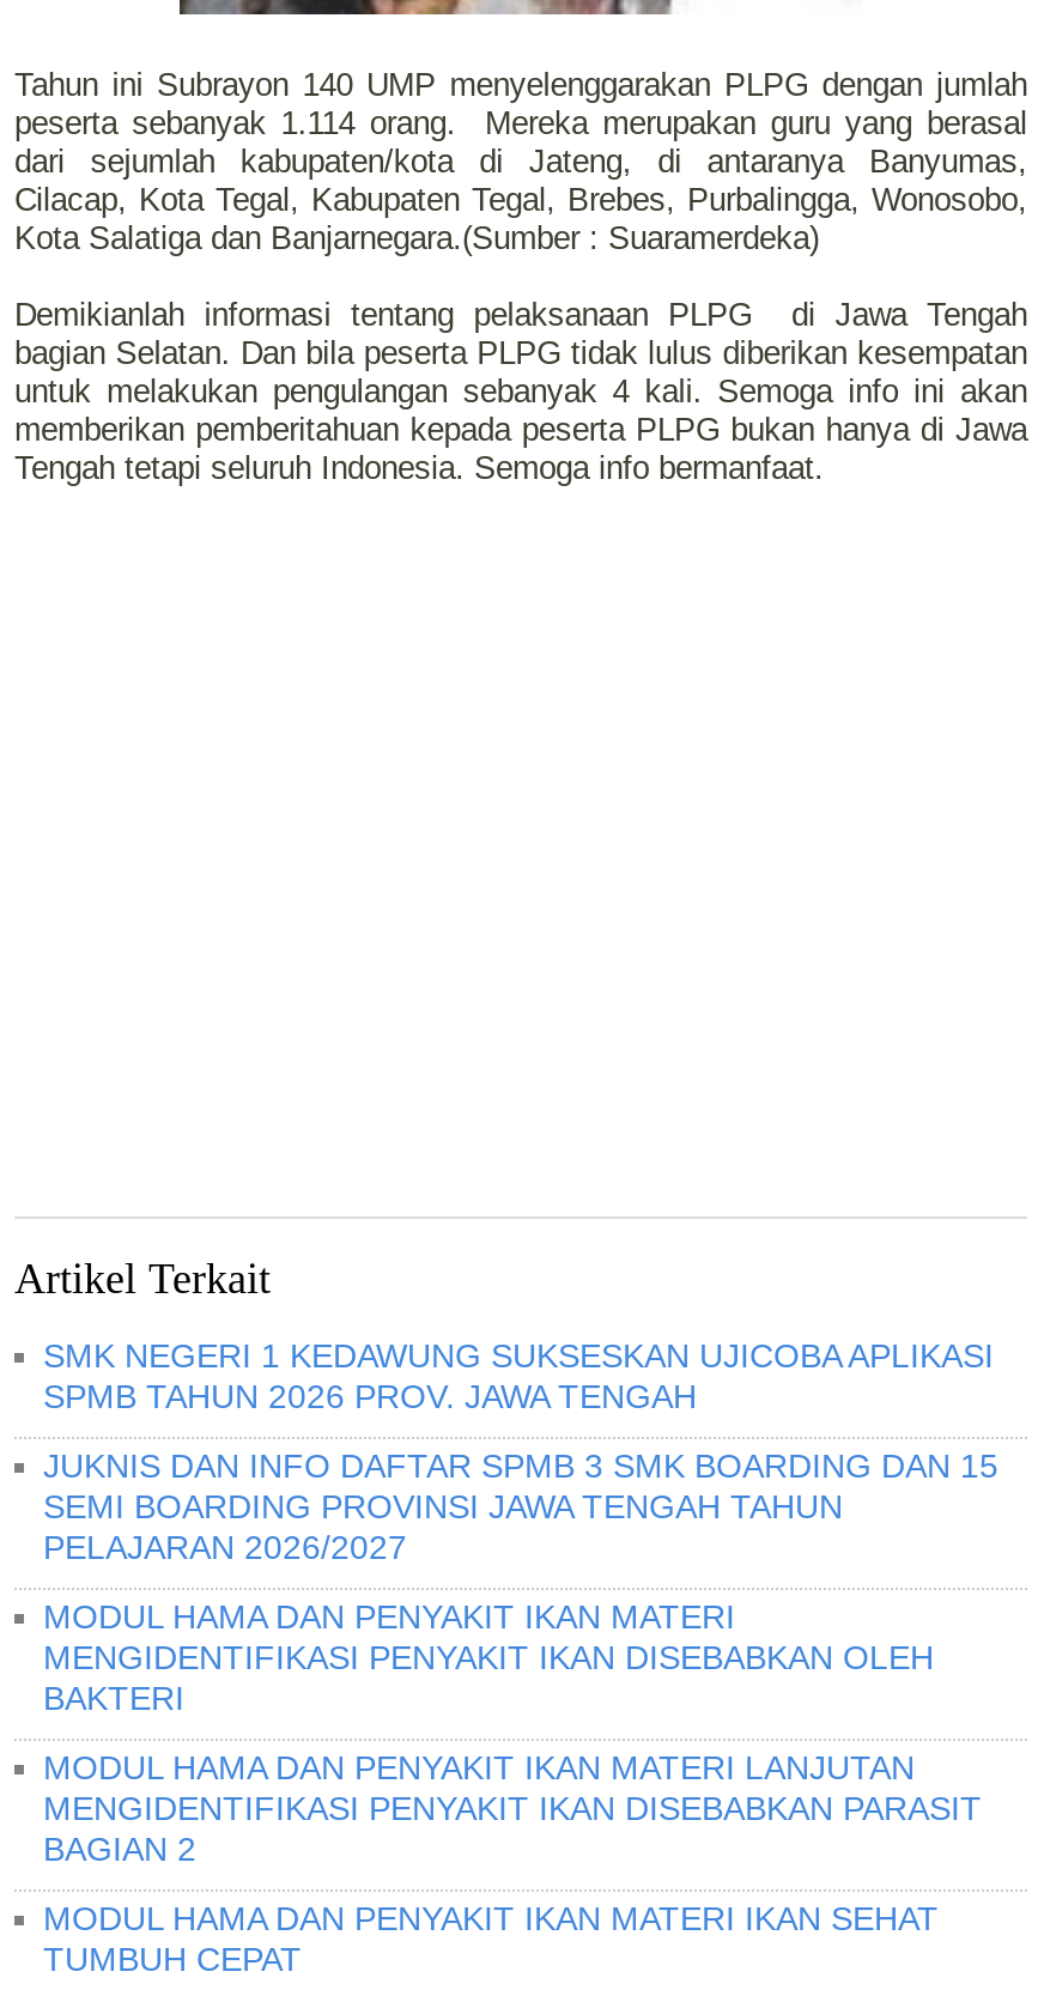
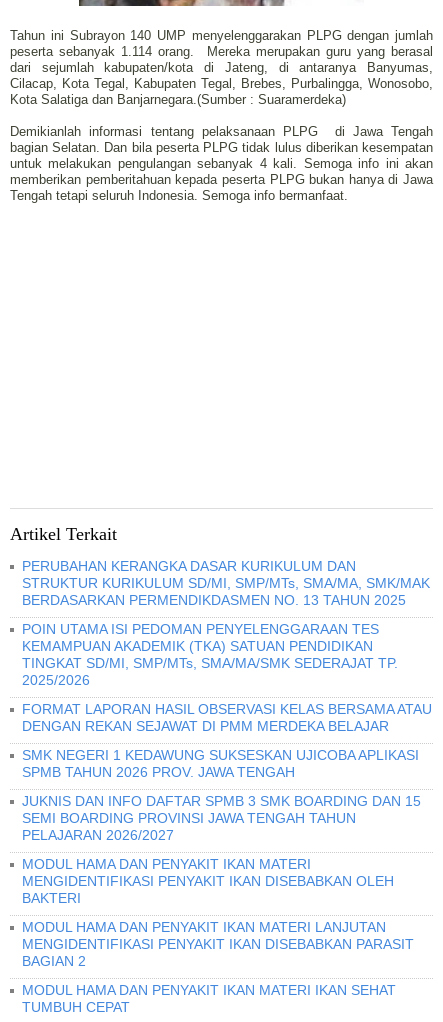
none -> [22,558,432,734] PERUBAHAN KERANGKA DASAR KURIKULUM DAN | STRUKTUR KURIKULUM SD/MI, SMP/MTs, SMA/MA, SMK/MAK | BERDASARKAN PERMENDIKDASMEN NO. 13 TAHUN 2025 | POIN UTAMA ISI PEDOMAN PENYELENGGARAAN TES | KEMAMPUAN AKADEMIK (TKA) SATUAN PENDIDIKAN | TINGKAT SD/MI, SMP/MTs, SMA/MA/SMK SEDERAJAT TP. | 2025/2026 | FORMAT LAPORAN HASIL OBSERVASI KELAS BERSAMA ATAU | DENGAN REKAN SEJAWAT DI PMM MERDEKA BELAJAR

